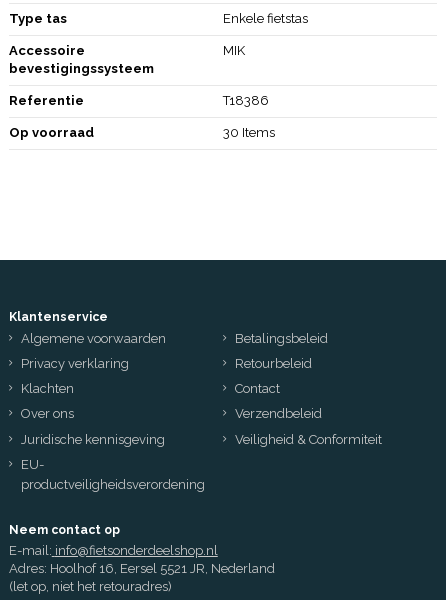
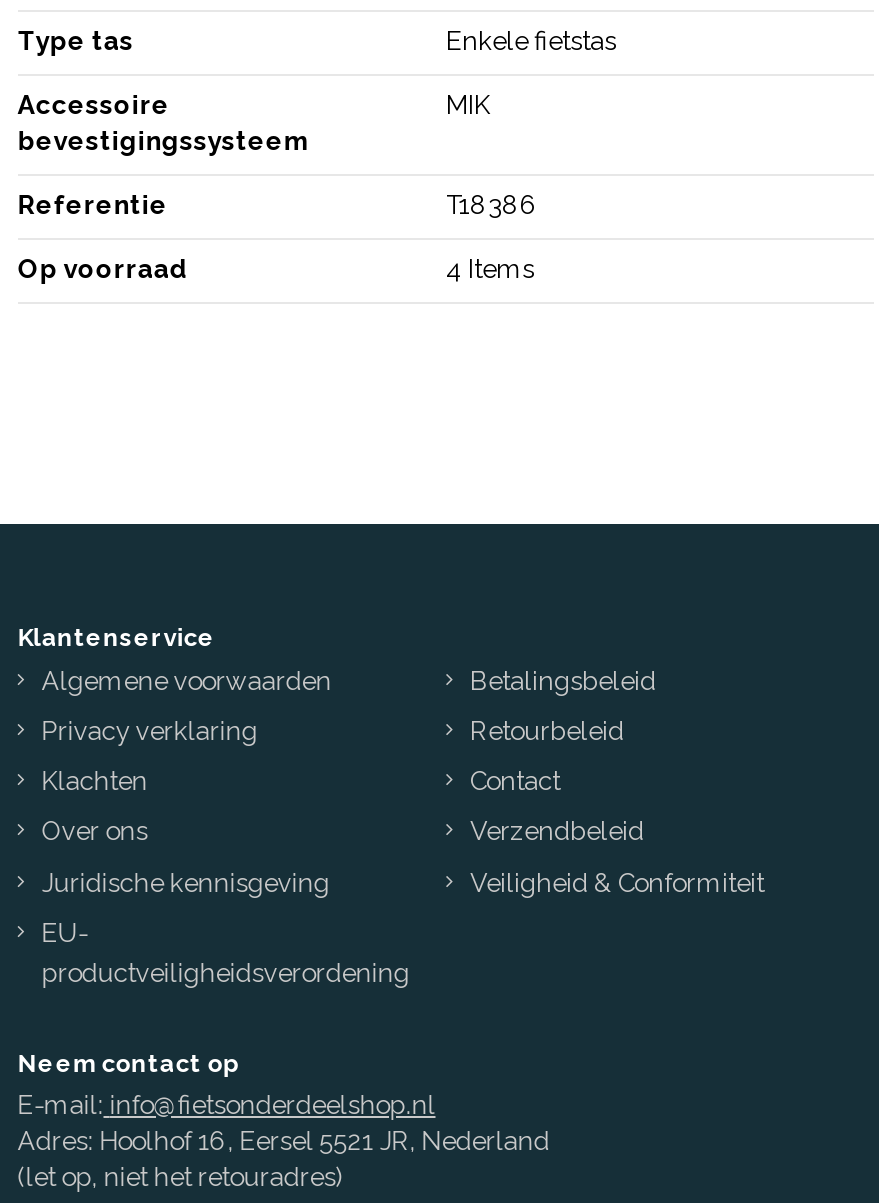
[223,125,275,140] 30 Items -> [446,255,534,285] 4 Items

